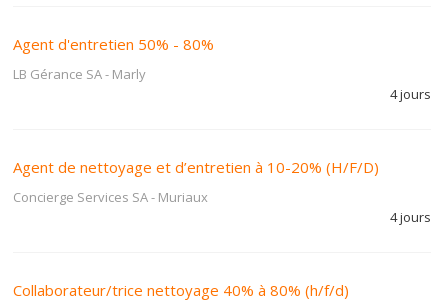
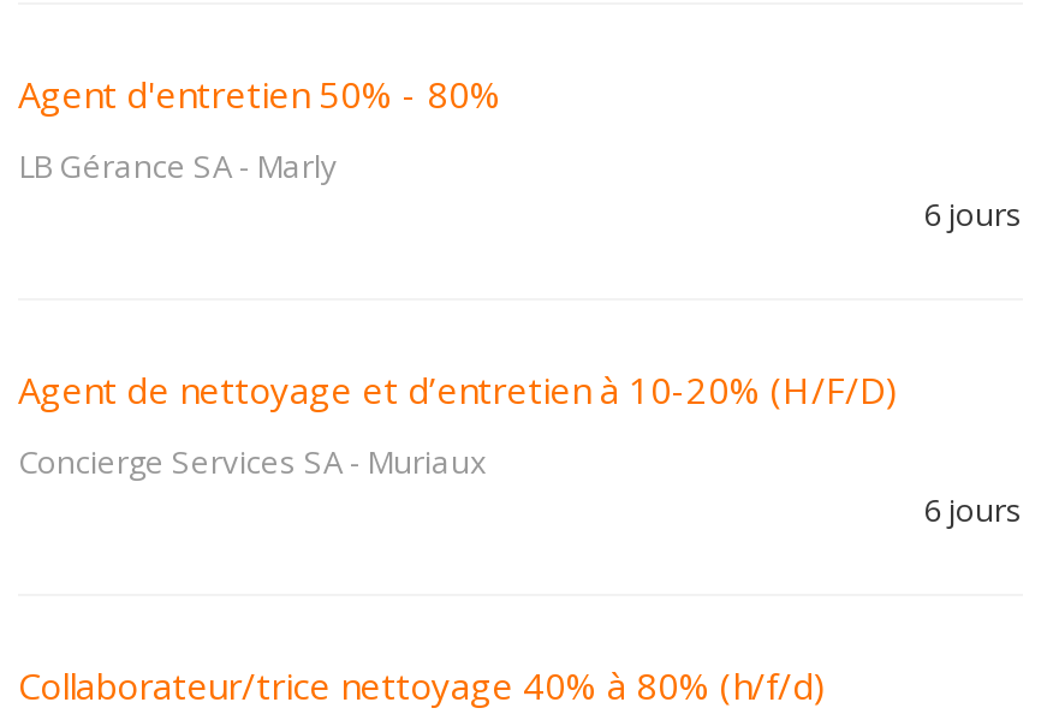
[390,85,431,103] 4 jours -> [924,192,1023,236] 6 jours
[390,208,431,226] 4 jours -> [924,488,1023,531] 6 jours

